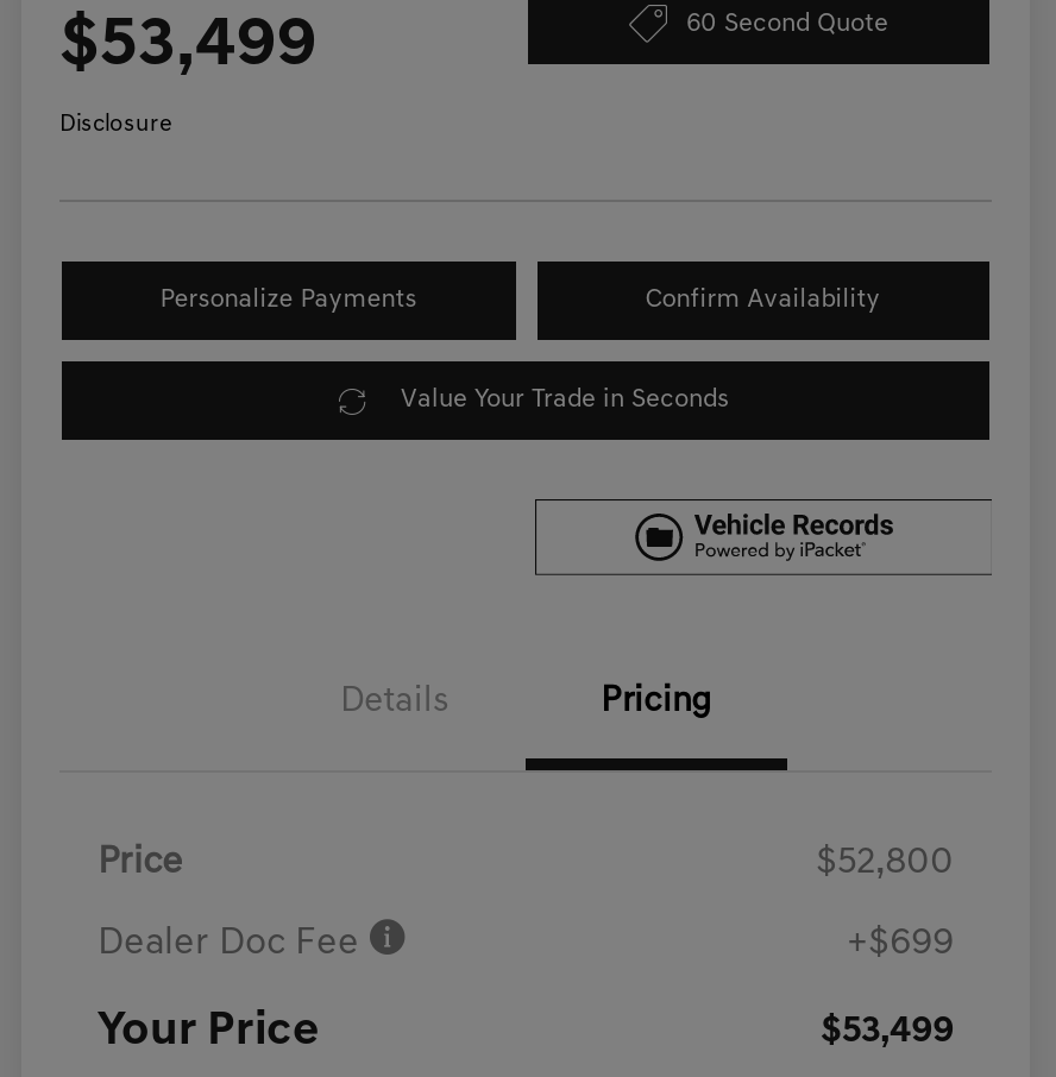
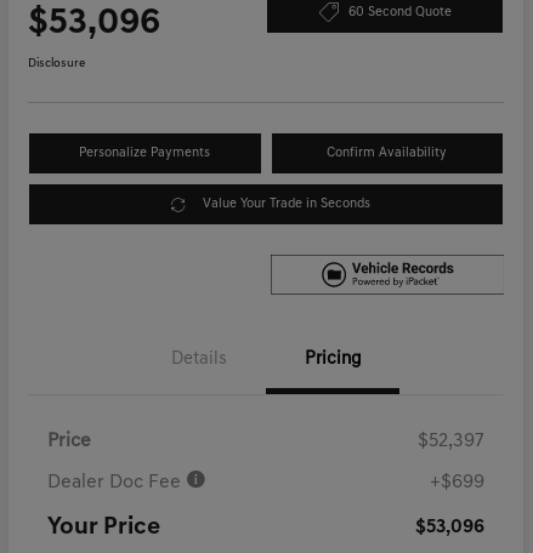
[59,10,316,84] $53,499 -> [28,5,160,43] $53,096
[816,845,954,883] $52,800 -> [418,431,484,451] $52,397
[821,1014,954,1052] $53,499 -> [415,517,484,537] $53,096

